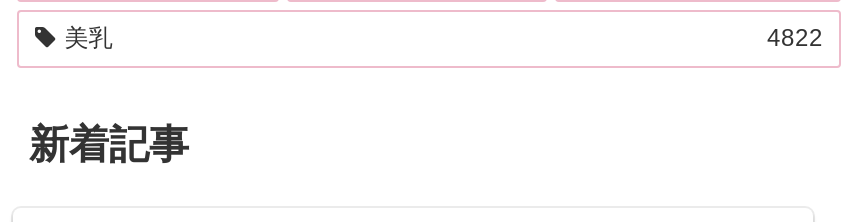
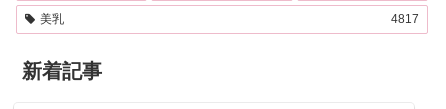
[767,24,823,52] 4822 -> [391,12,419,26] 4817

